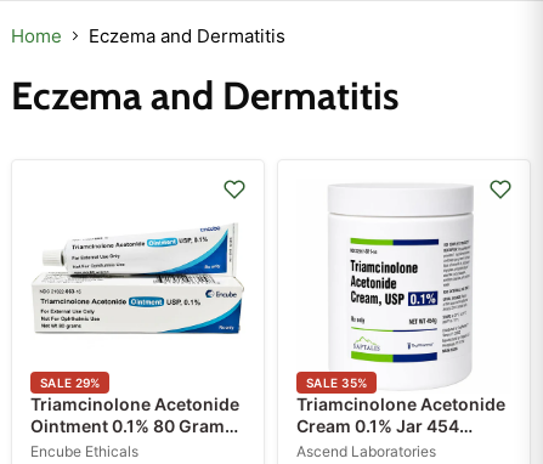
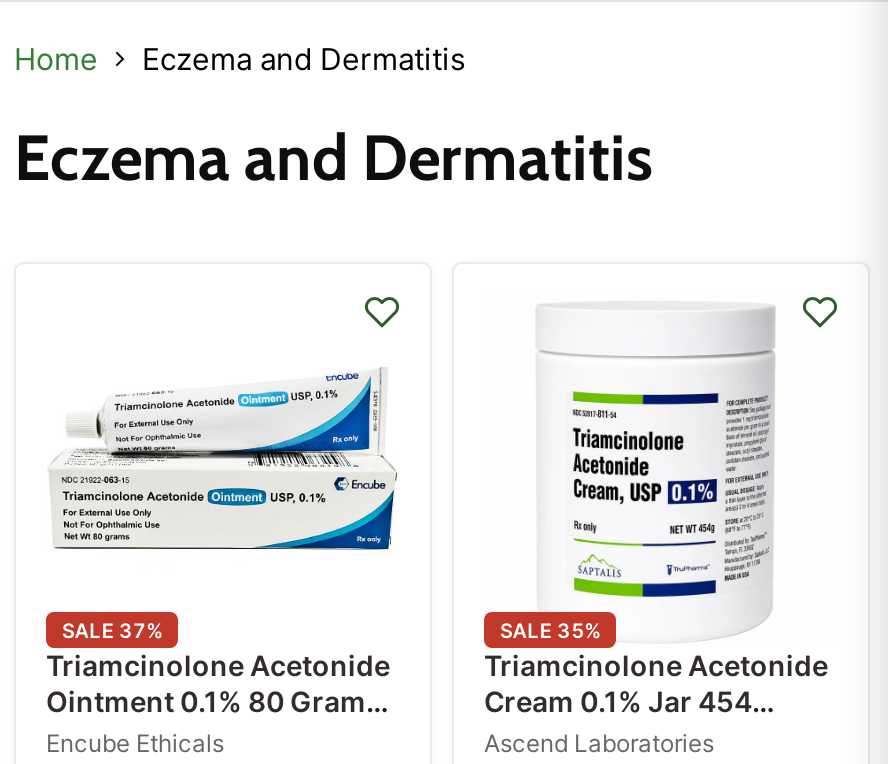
[40,375,100,390] SALE 29% -> [62,618,163,642] SALE 37%

